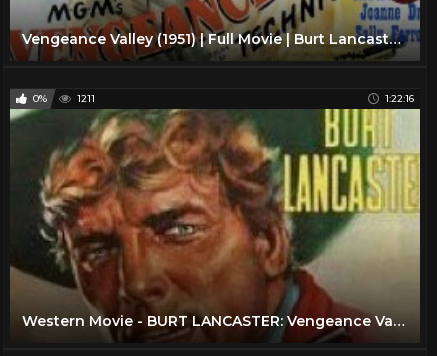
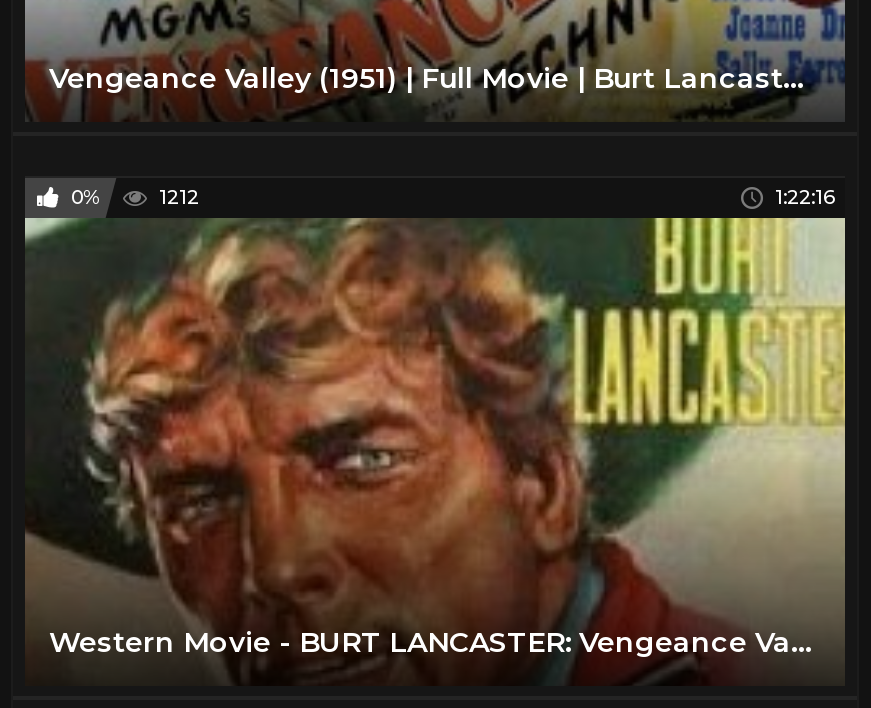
[77,92,95,105] 1211 -> [159,184,199,210] 1212

